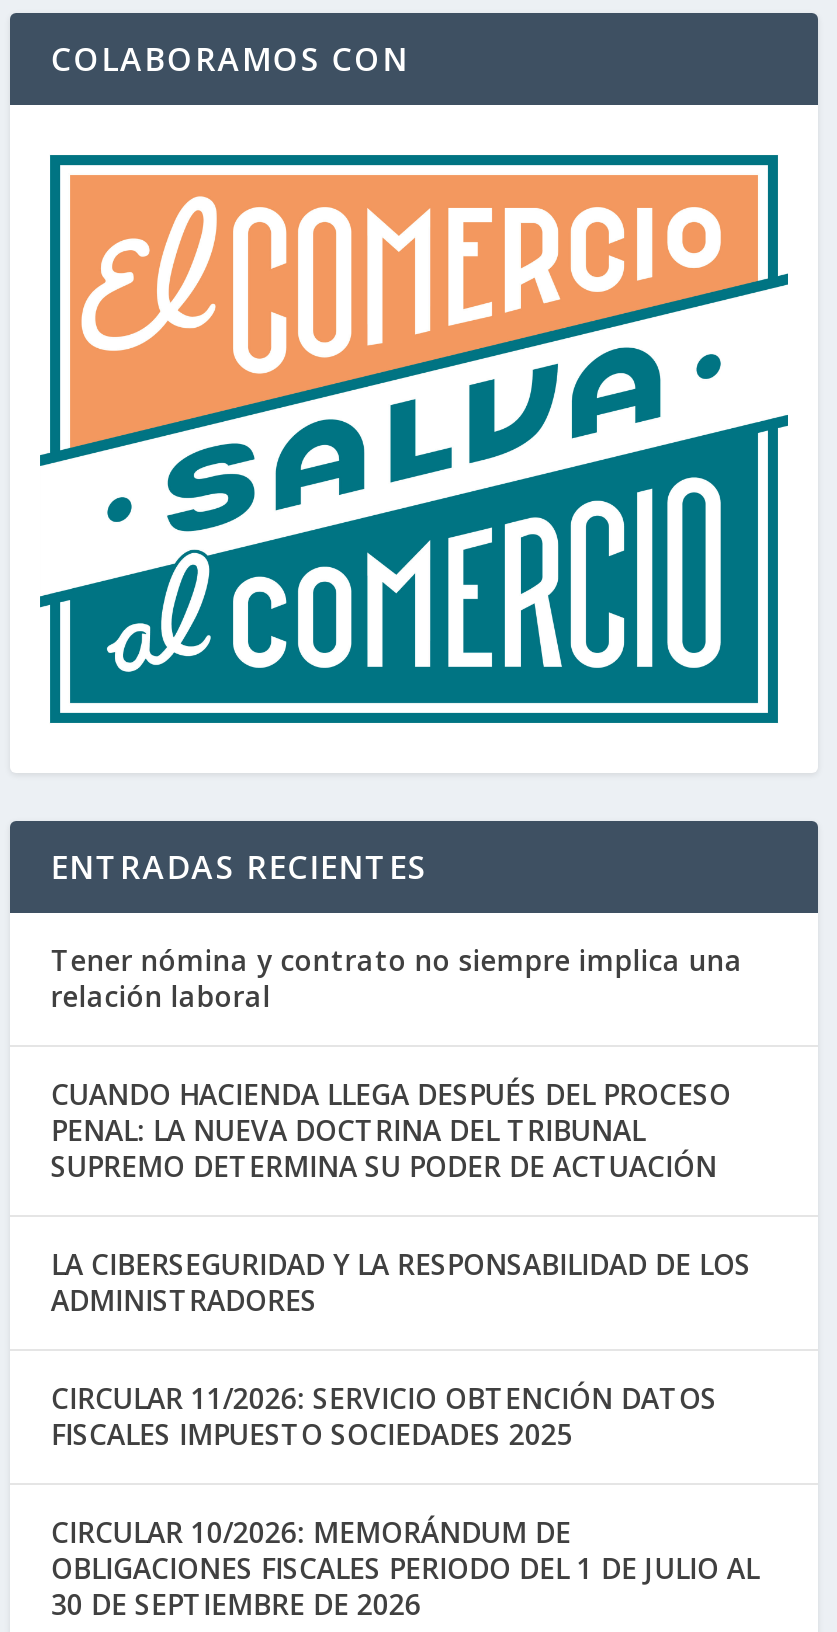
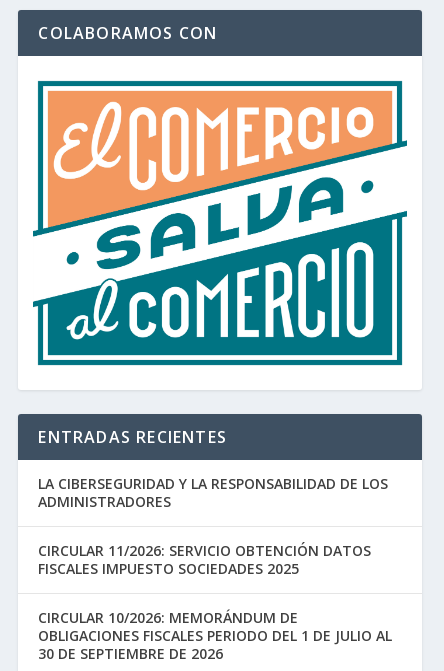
[51,940,743,1184] Tener nómina y contrato no siempre implica una | relación laboral | CUANDO HACIENDA LLEGA DESPUÉS DEL PROCESO | PENAL: LA NUEVA DOCTRINA DEL TRIBUNAL | SUPREMO DETERMINA SU PODER DE ACTUACIÓN -> none

